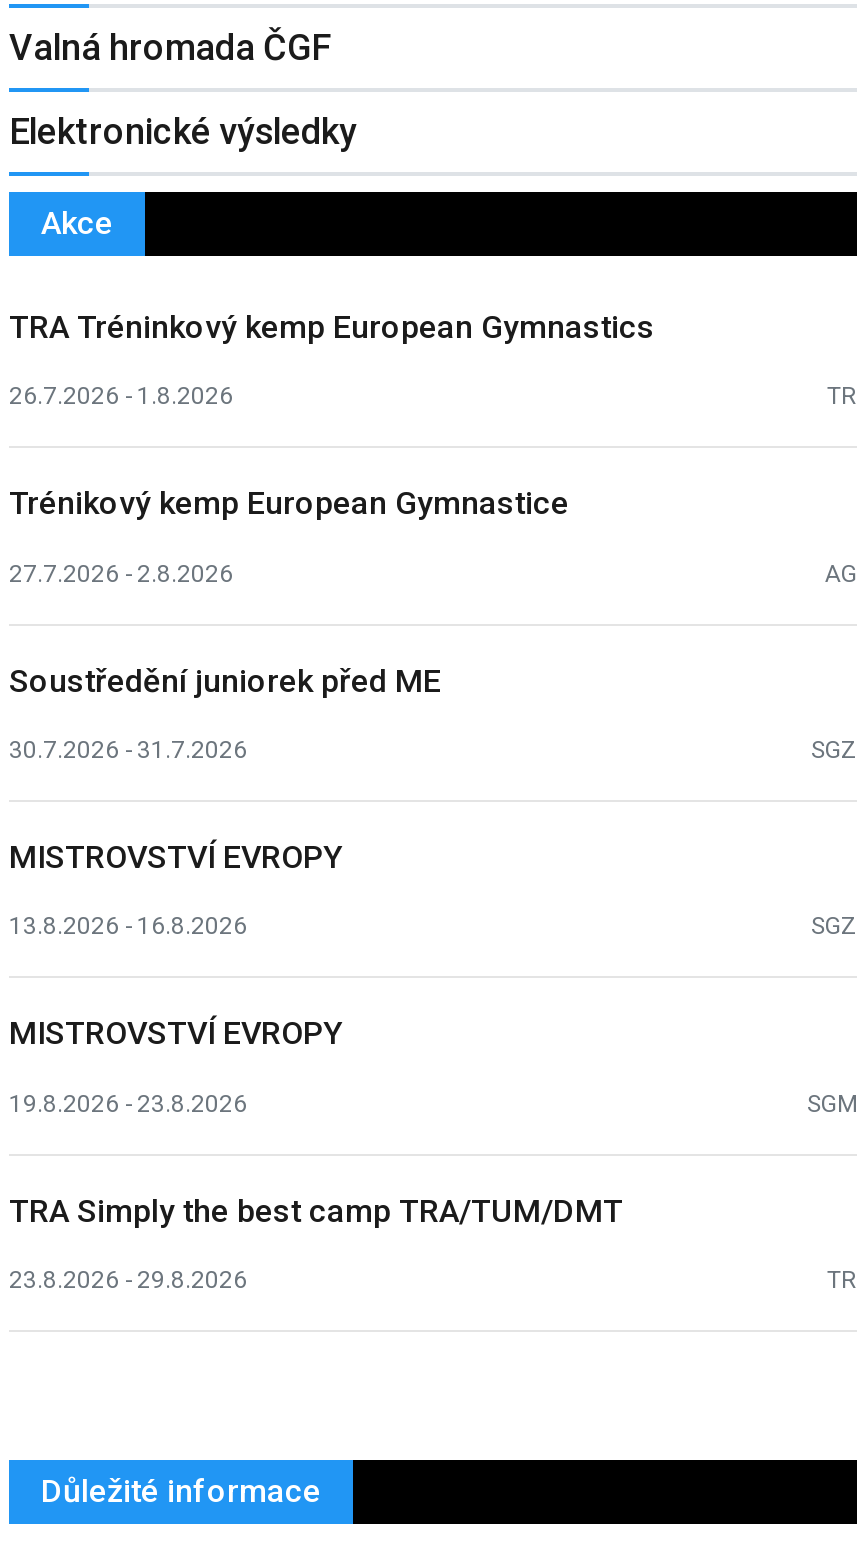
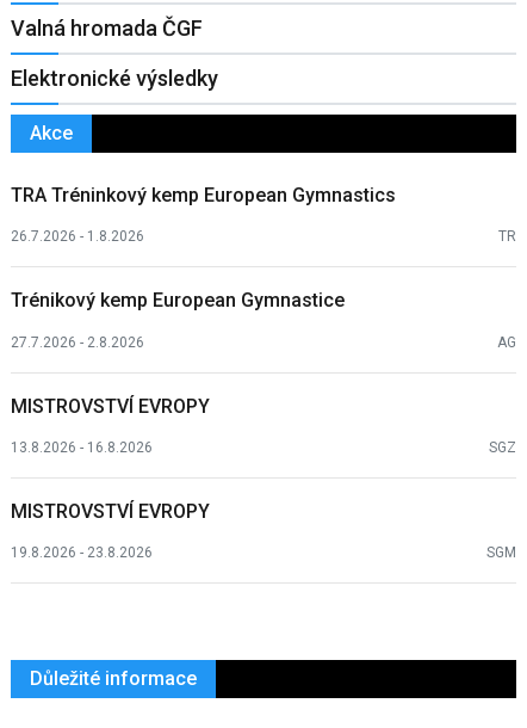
[9,661,857,764] Soustředění juniorek před ME | 30.7.2026 - 31.7.2026 | SGZ -> none
[9,1191,857,1294] TRA Simply the best camp TRA/TUM/DMT | 23.8.2026 - 29.8.2026 | TR -> none

